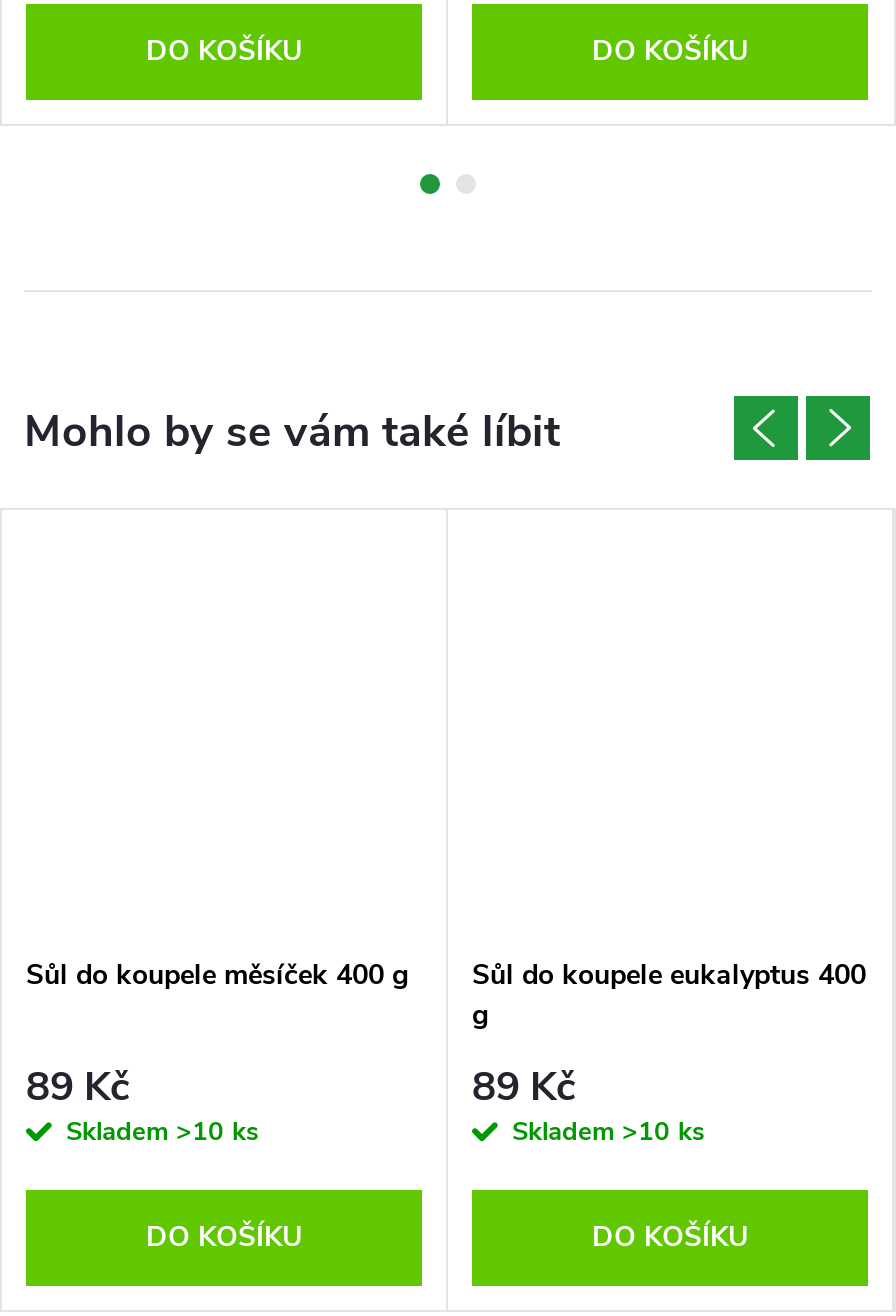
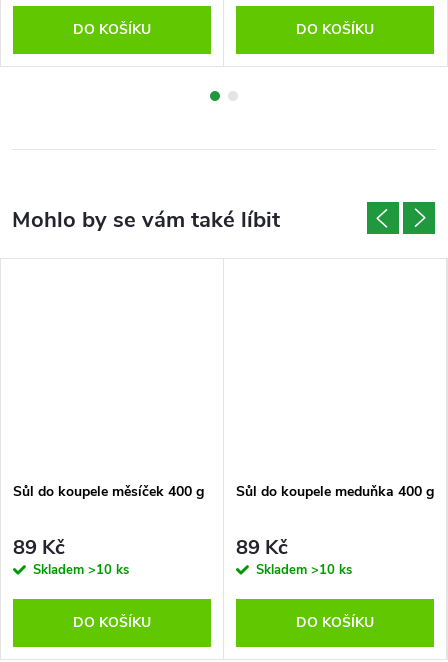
[472,956,866,1034] Sůl do koupele eukalyptus 400 | g -> [236,482,434,501] Sůl do koupele meduňka 400 g

